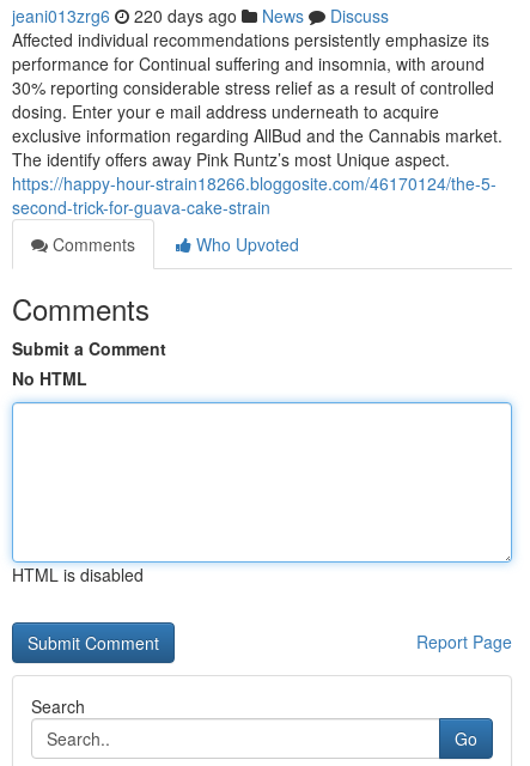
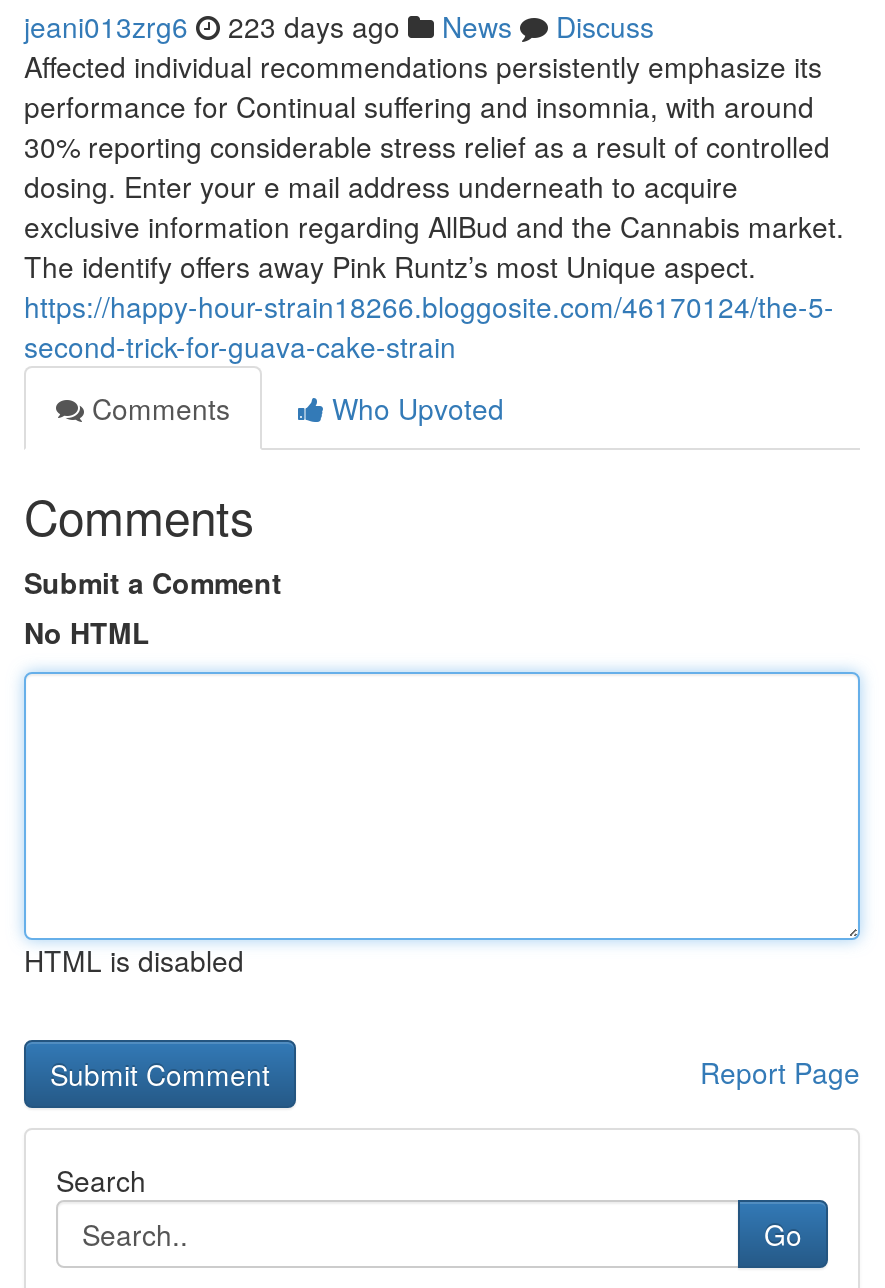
[12,4,389,28] jeani013zrg6 220 days ago News Discuss -> [24,6,654,46] jeani013zrg6 223 days ago News Discuss

